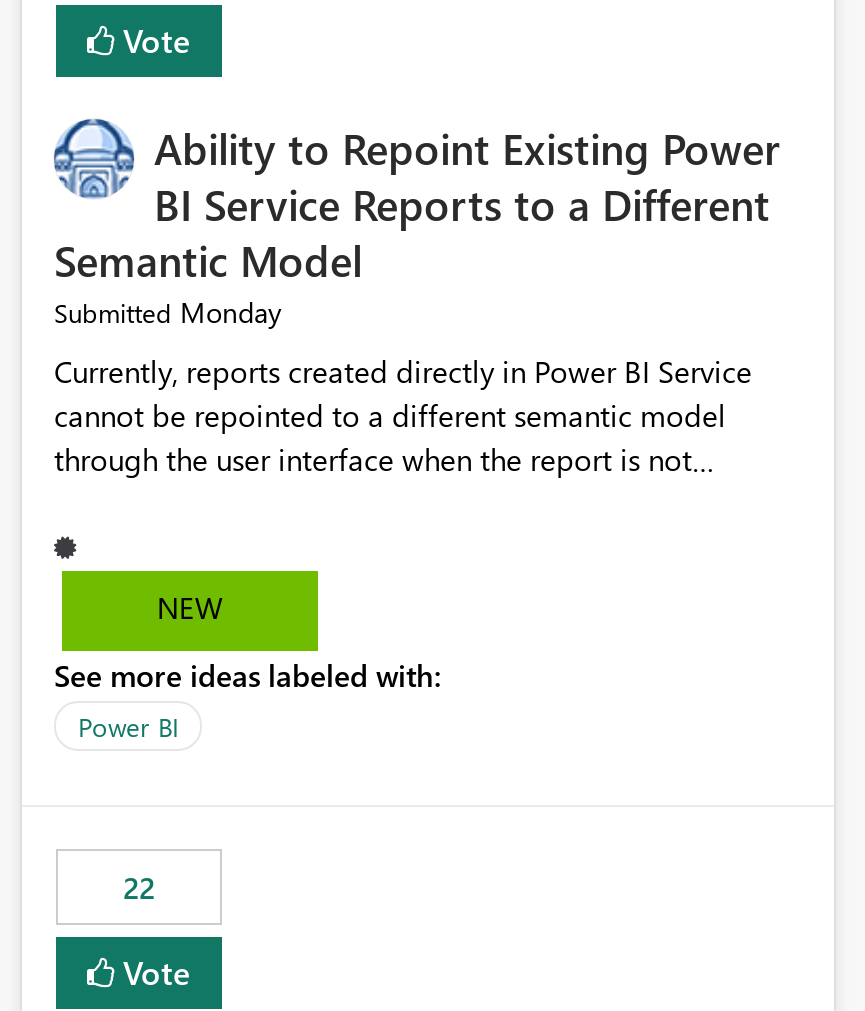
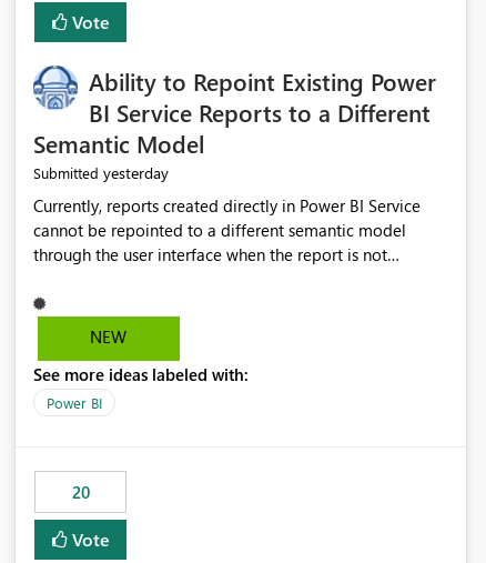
[54,294,282,332] Submitted Monday -> [33,163,169,184] Submitted yesterday
[123,868,155,908] 22 -> [72,481,89,503] 20

